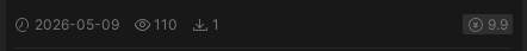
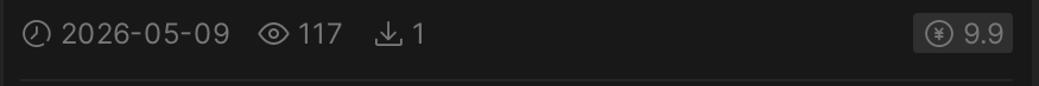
[31,15,219,33] 2026-05-09 110 1 -> [53,14,426,50] 2026-05-09 117 1

